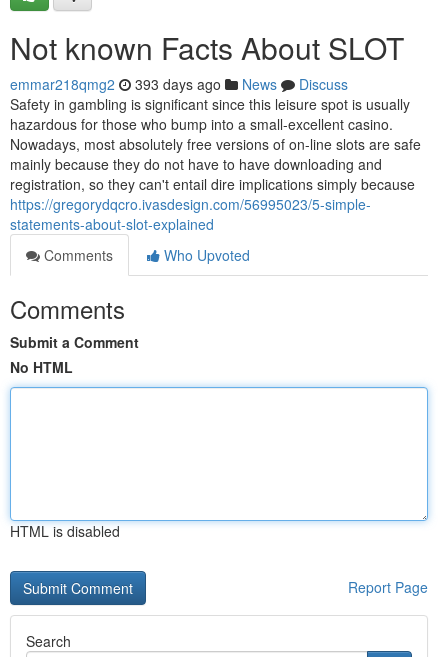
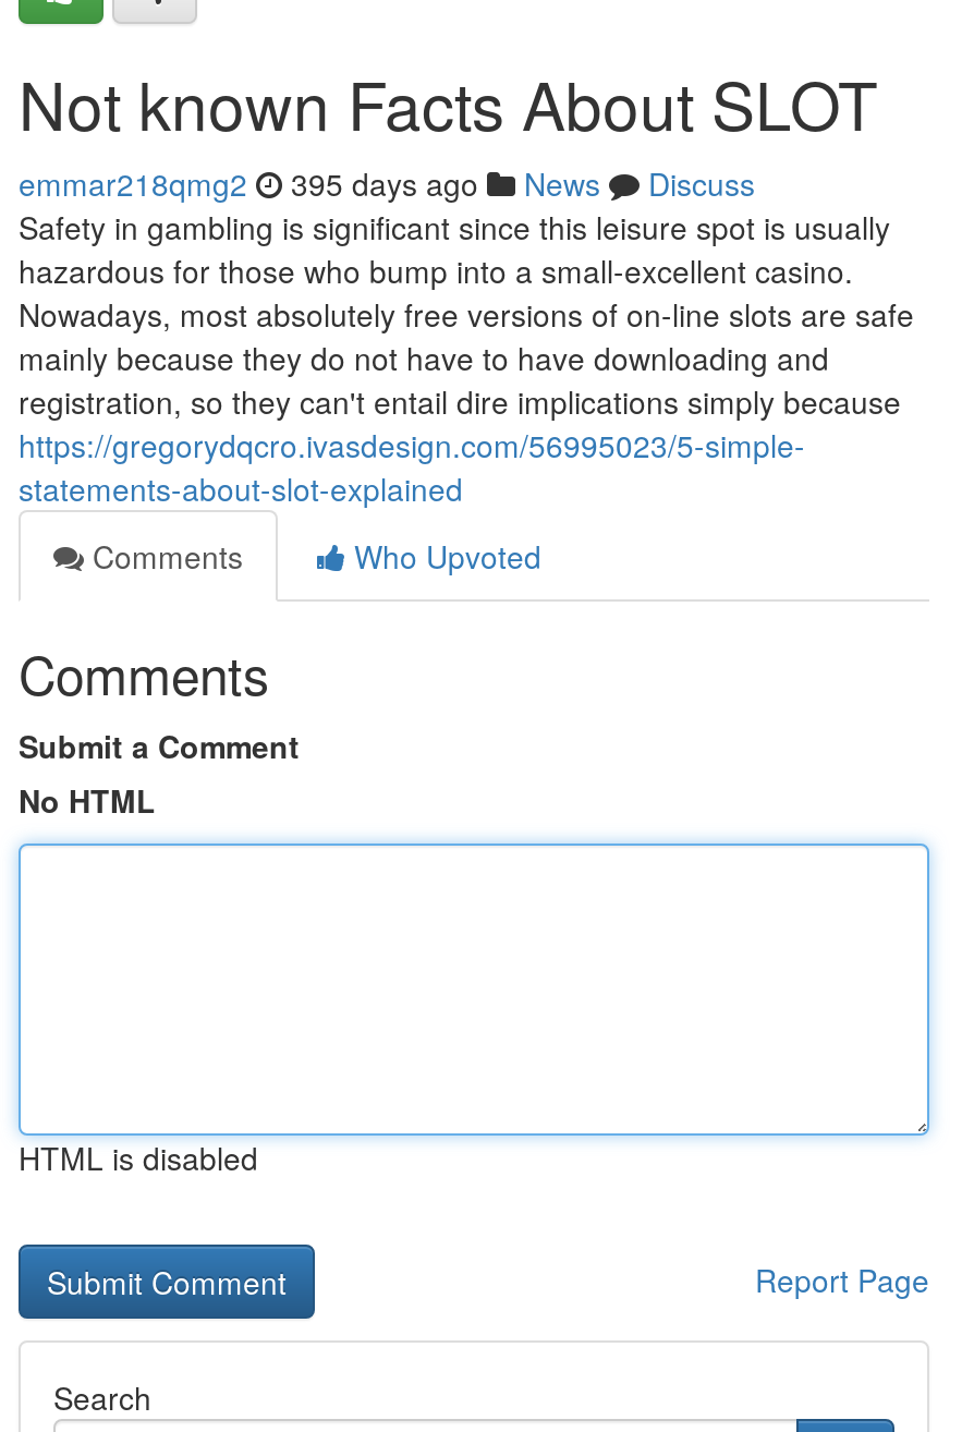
[10,74,348,94] emmar218qmg2 393 days ago News Discuss -> [19,161,755,205] emmar218qmg2 395 days ago News Discuss

